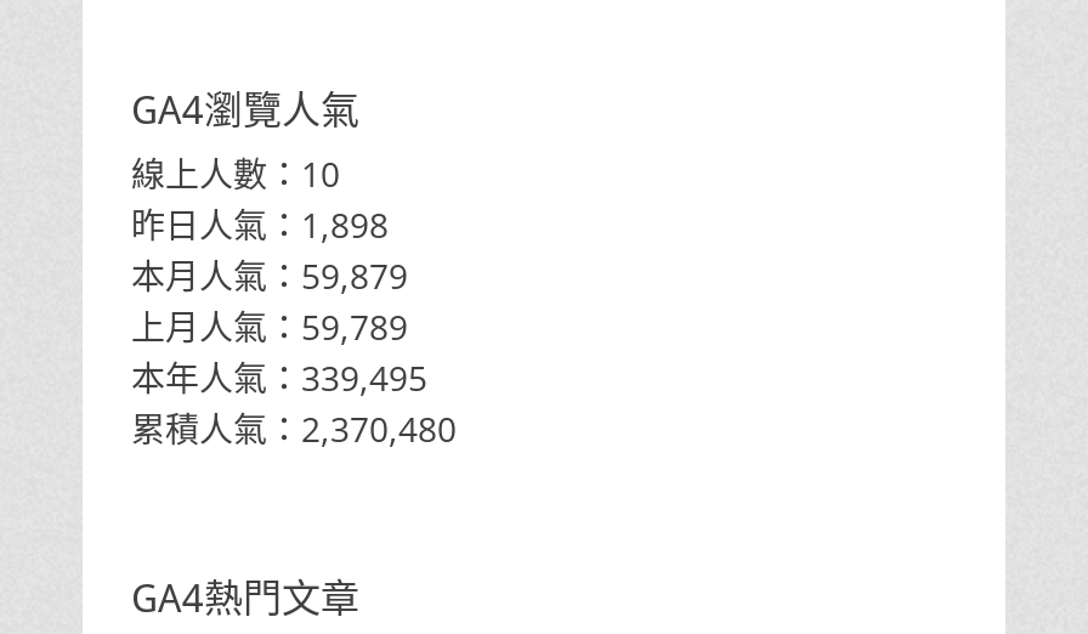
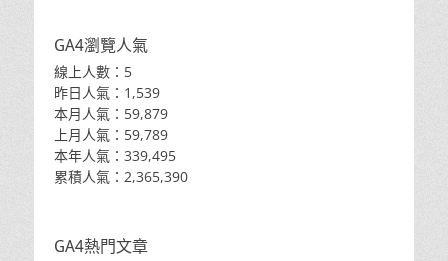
[131,151,340,197] 線上人數：10 -> [54,62,132,81] 線上人數：5
[131,202,389,248] 昨日人氣：1,898 -> [54,83,160,102] 昨日人氣：1,539
[131,406,457,452] 累積人氣：2,370,480 -> [54,167,188,186] 累積人氣：2,365,390

